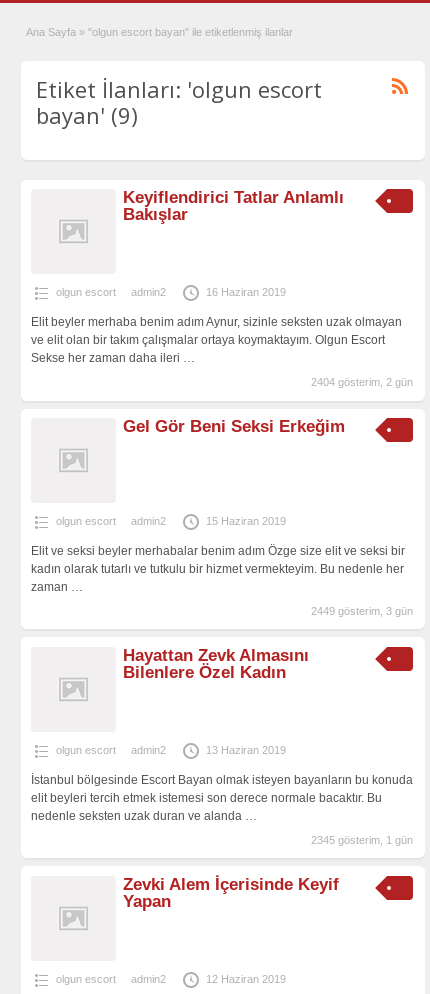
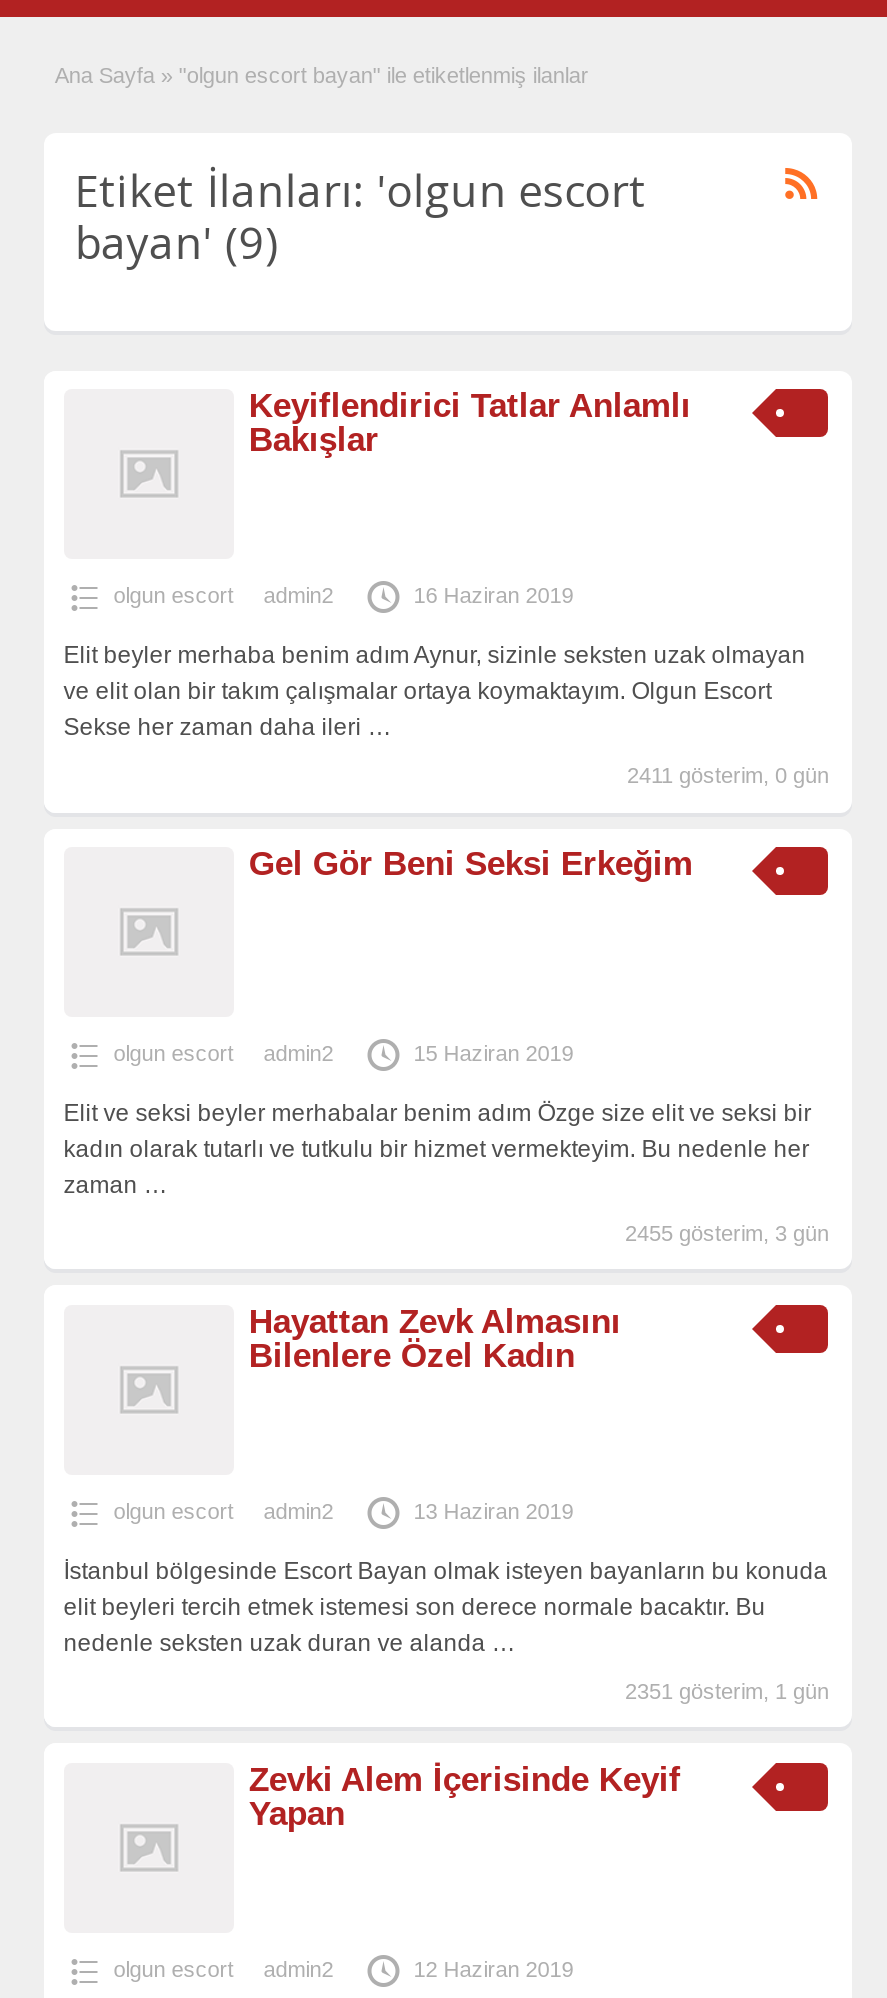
[311,376,413,388] 2404 gösterim, 2 gün -> [627,764,829,788] 2411 gösterim, 0 gün
[311,605,413,617] 2449 gösterim, 3 gün -> [625,1221,829,1245] 2455 gösterim, 3 gün
[311,834,413,846] 2345 gösterim, 1 gün -> [625,1679,829,1703] 2351 gösterim, 1 gün

